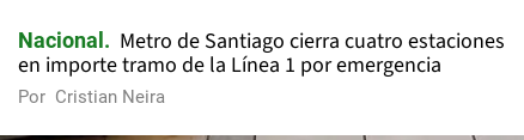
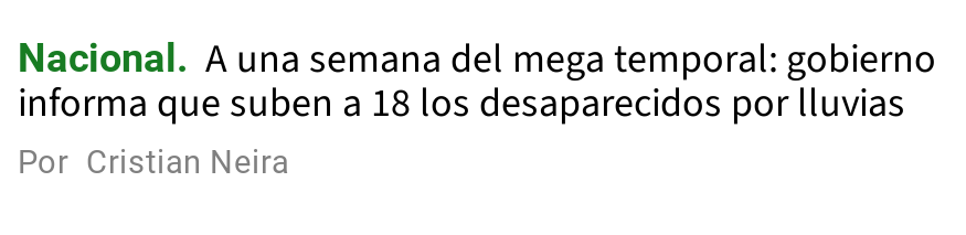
[18,26,505,80] Metro de Santiago cierra cuatro estaciones | en importe tramo de la Línea 1 por emergencia -> [18,32,936,132] A una semana del mega temporal: gobierno | informa que suben a 18 los desaparecidos por lluvias

